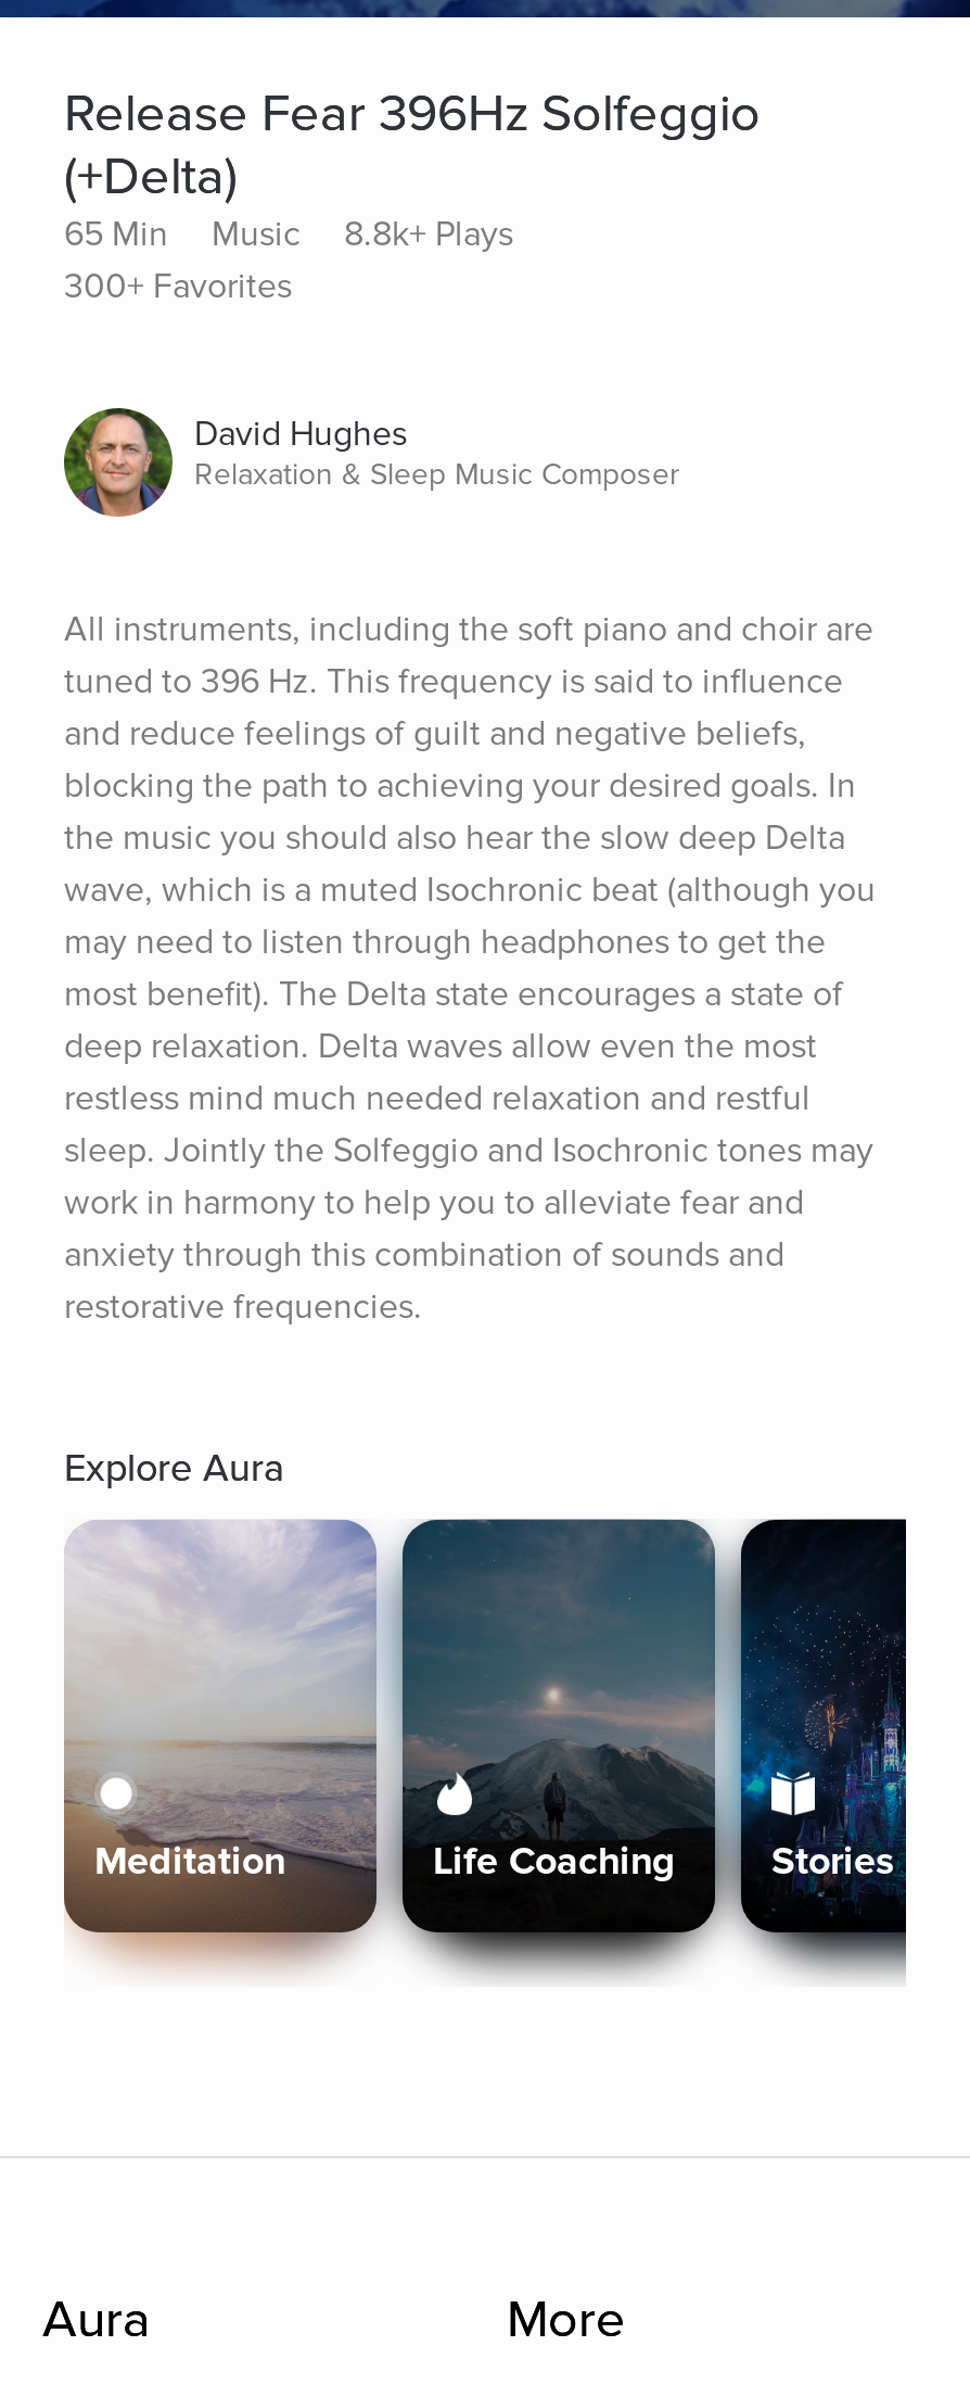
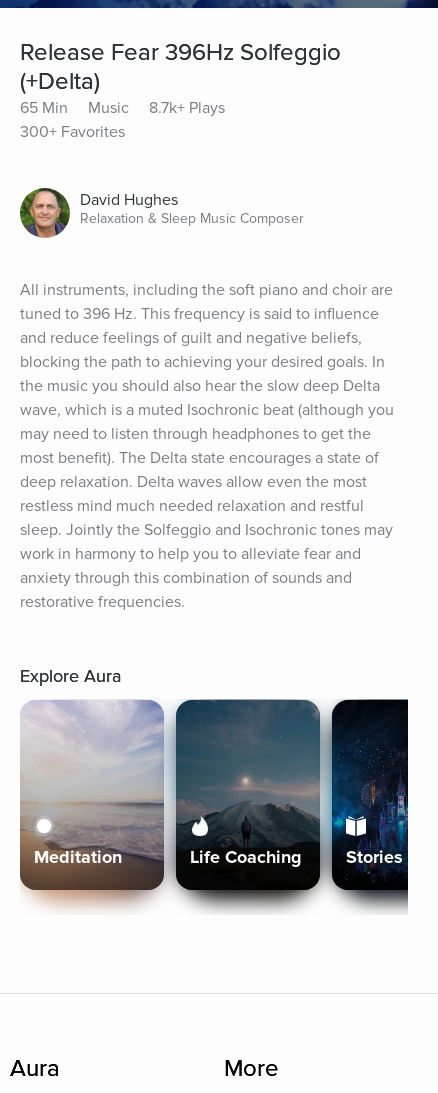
[64,213,513,256] 65 Min Music 8.8k+ Plays -> [20,98,225,118] 65 Min Music 8.7k+ Plays

